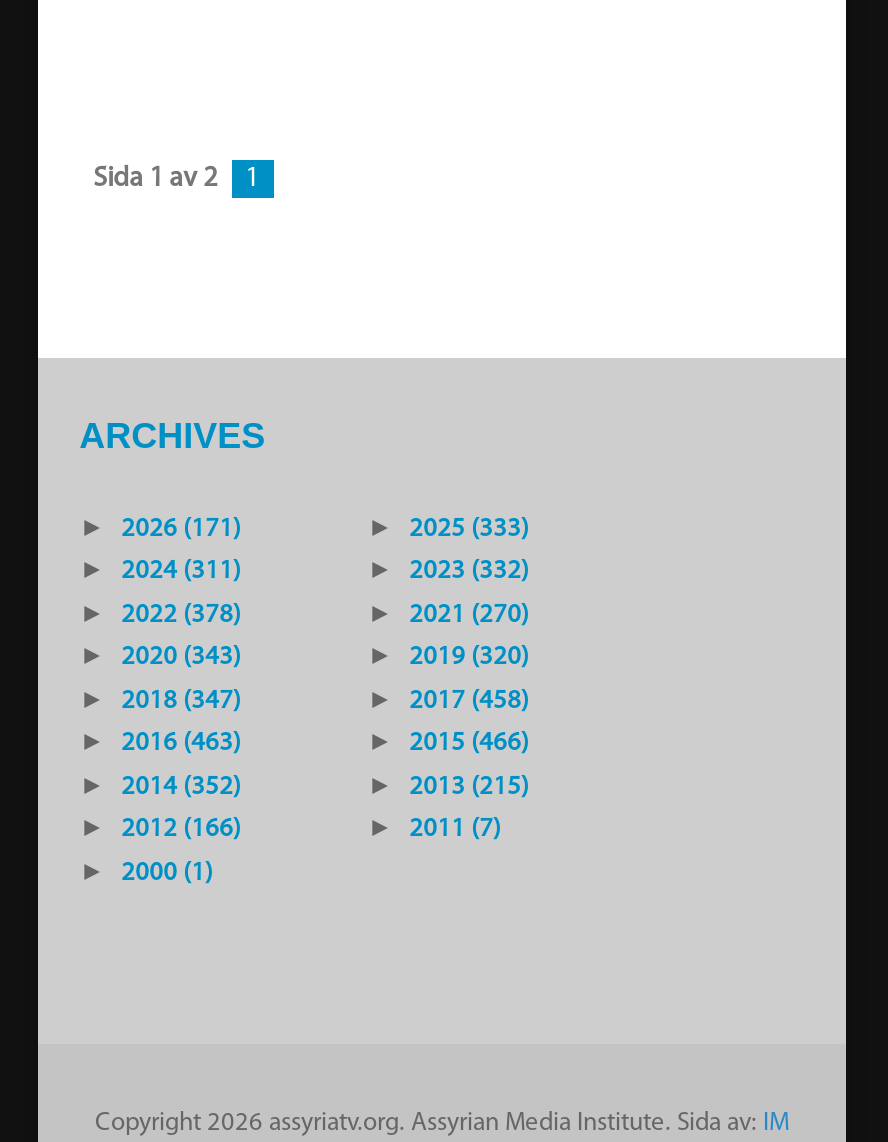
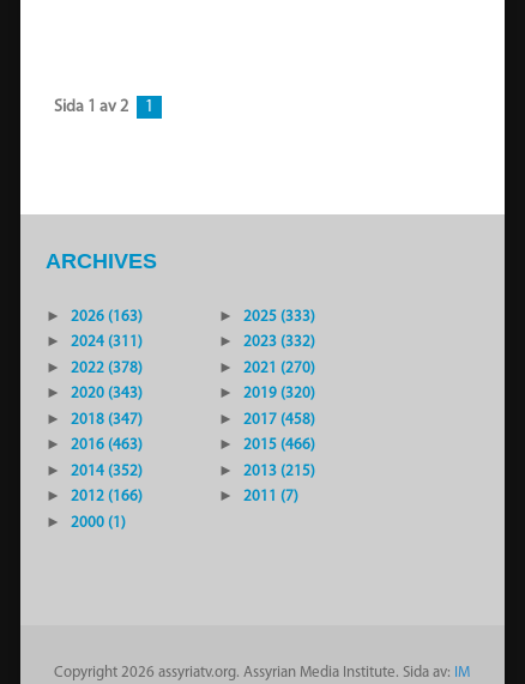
[121,516,241,542] 2026 (171) -> [70,309,142,324] 2026 (163)

